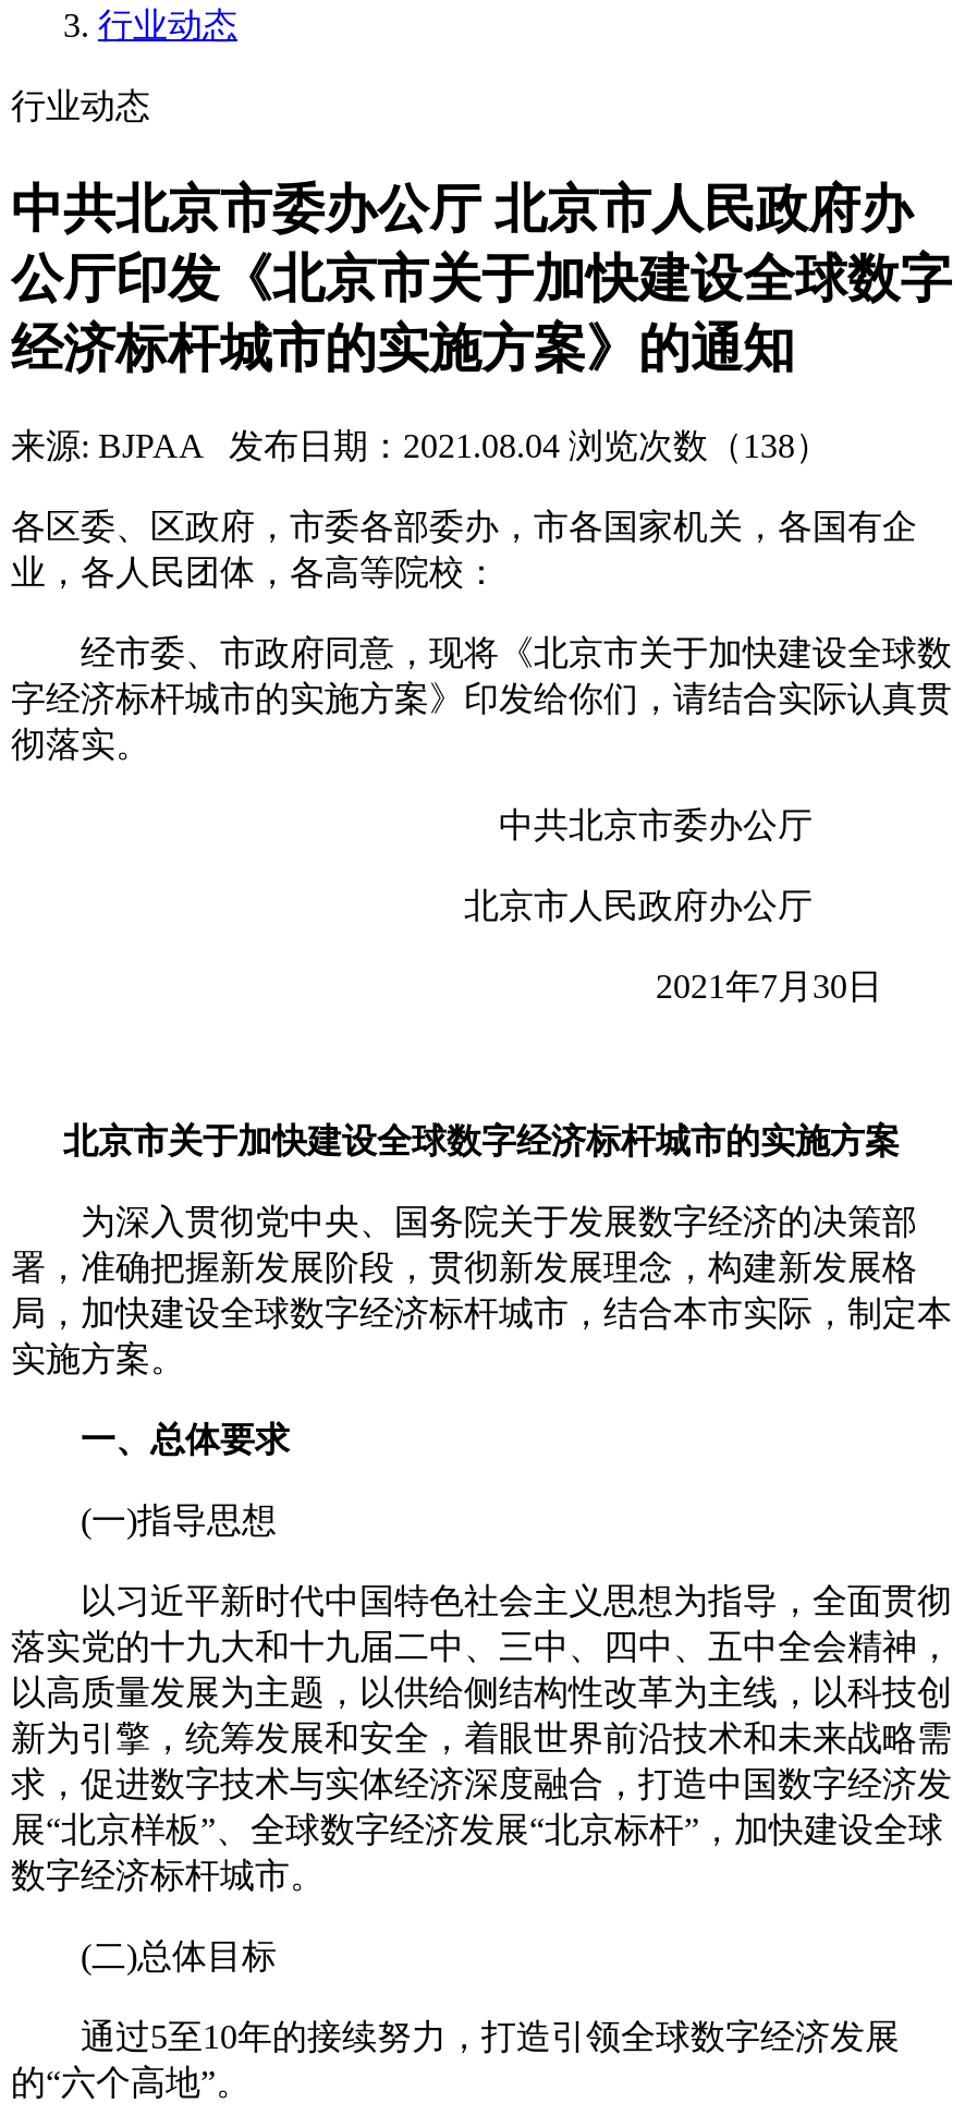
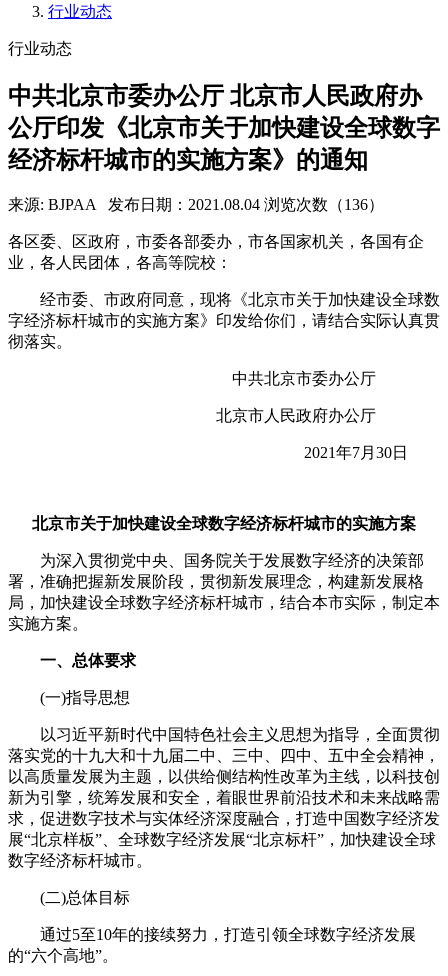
[229,428,830,465] 发布日期：2021.08.04 浏览次数（138） -> [108,196,384,213] 发布日期：2021.08.04 浏览次数（136）

